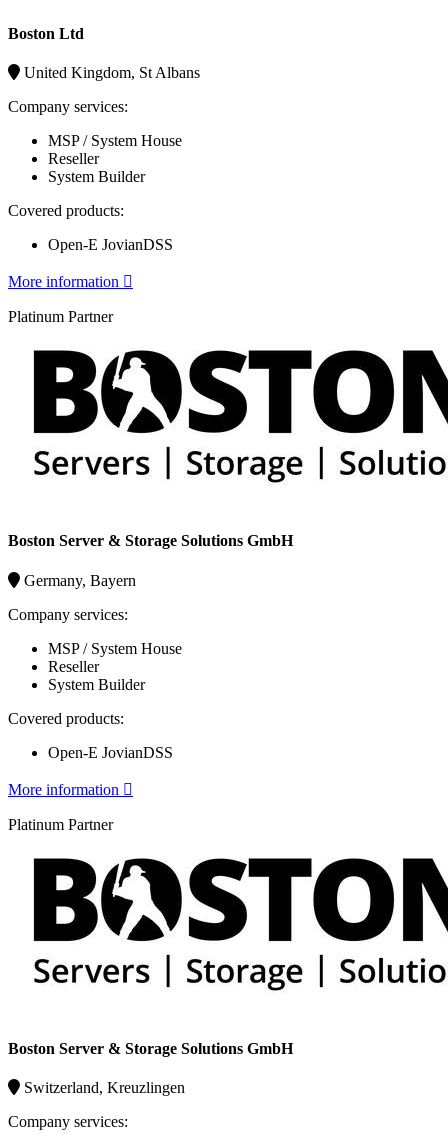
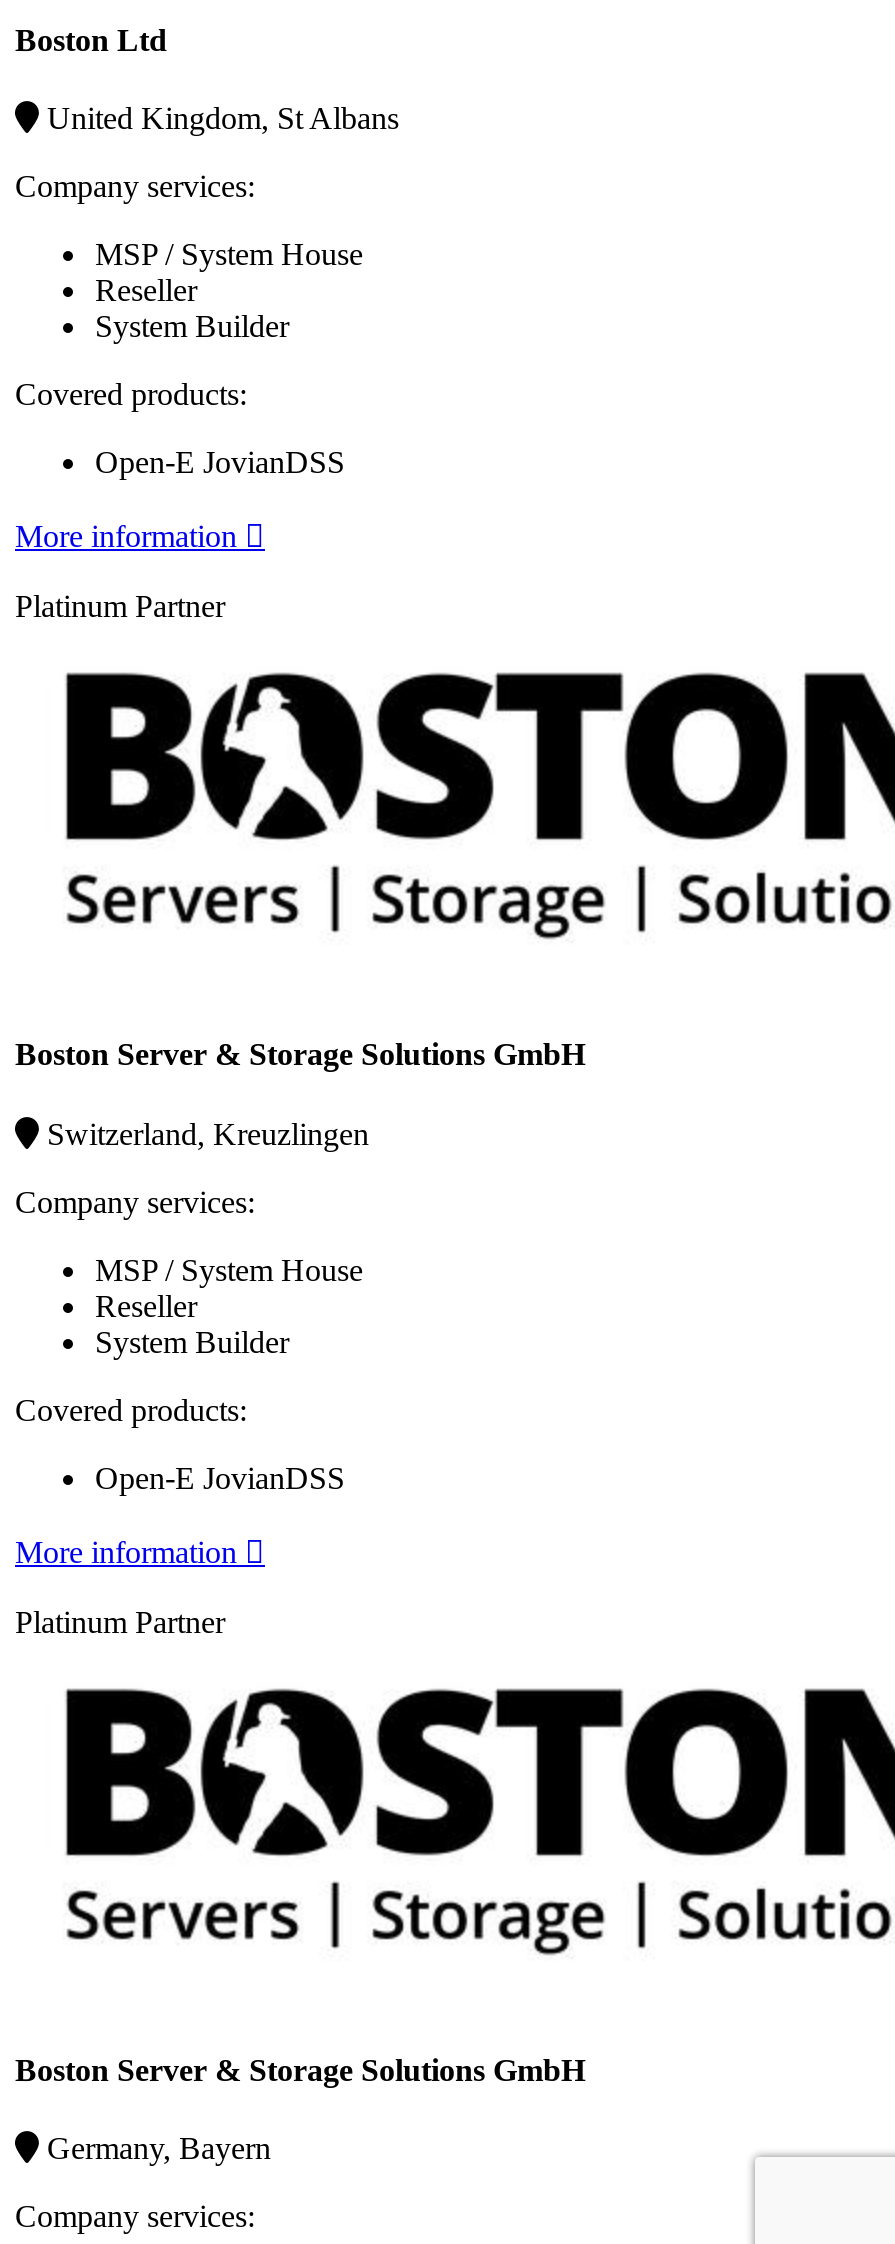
moved [20,571,136,588] -> [39,2131,271,2165]: Germany, Bayern
moved [20,1079,185,1096] -> [39,1116,369,1150]: Switzerland, Kreuzlingen

